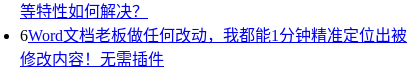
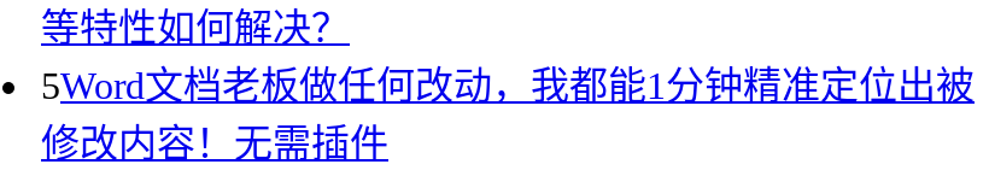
[20,27,407,44] 6Word文档老板做任何改动，我都能1分钟精准定位出被 -> [41,66,975,107] 5Word文档老板做任何改动，我都能1分钟精准定位出被

